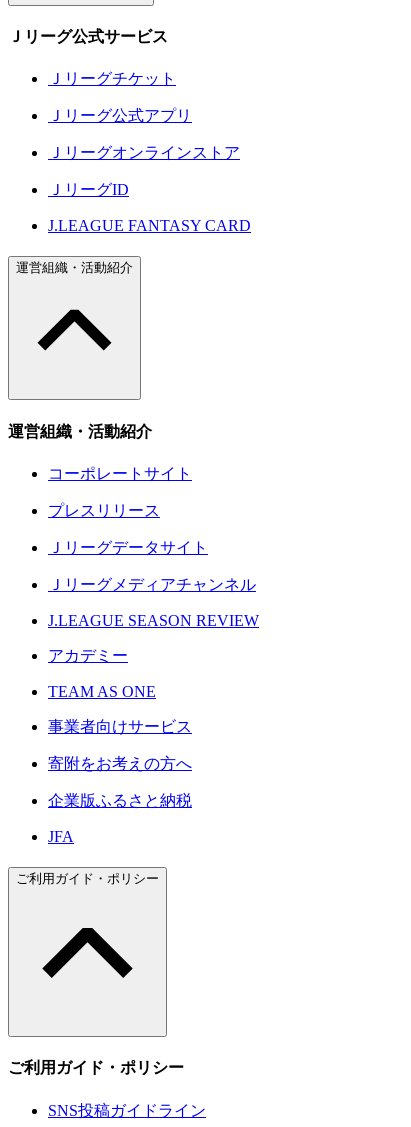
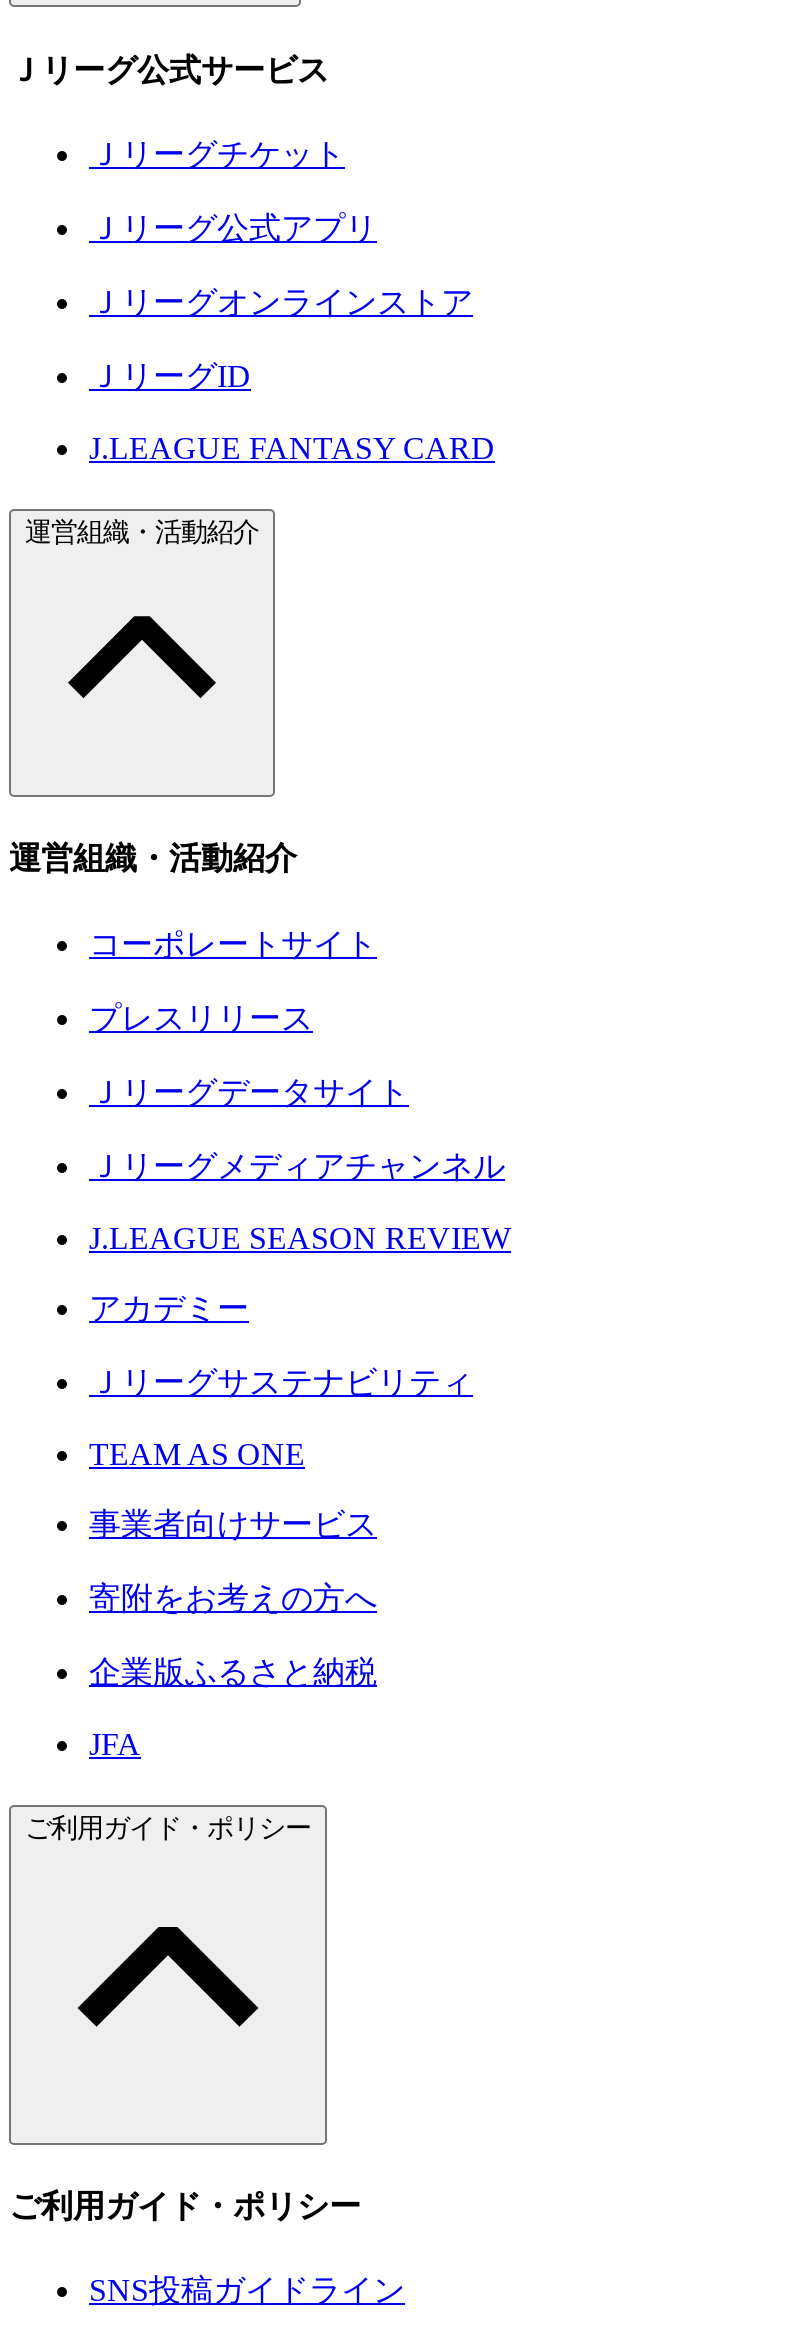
none -> [89,1364,473,1398] Ｊリーグサステナビリティ

